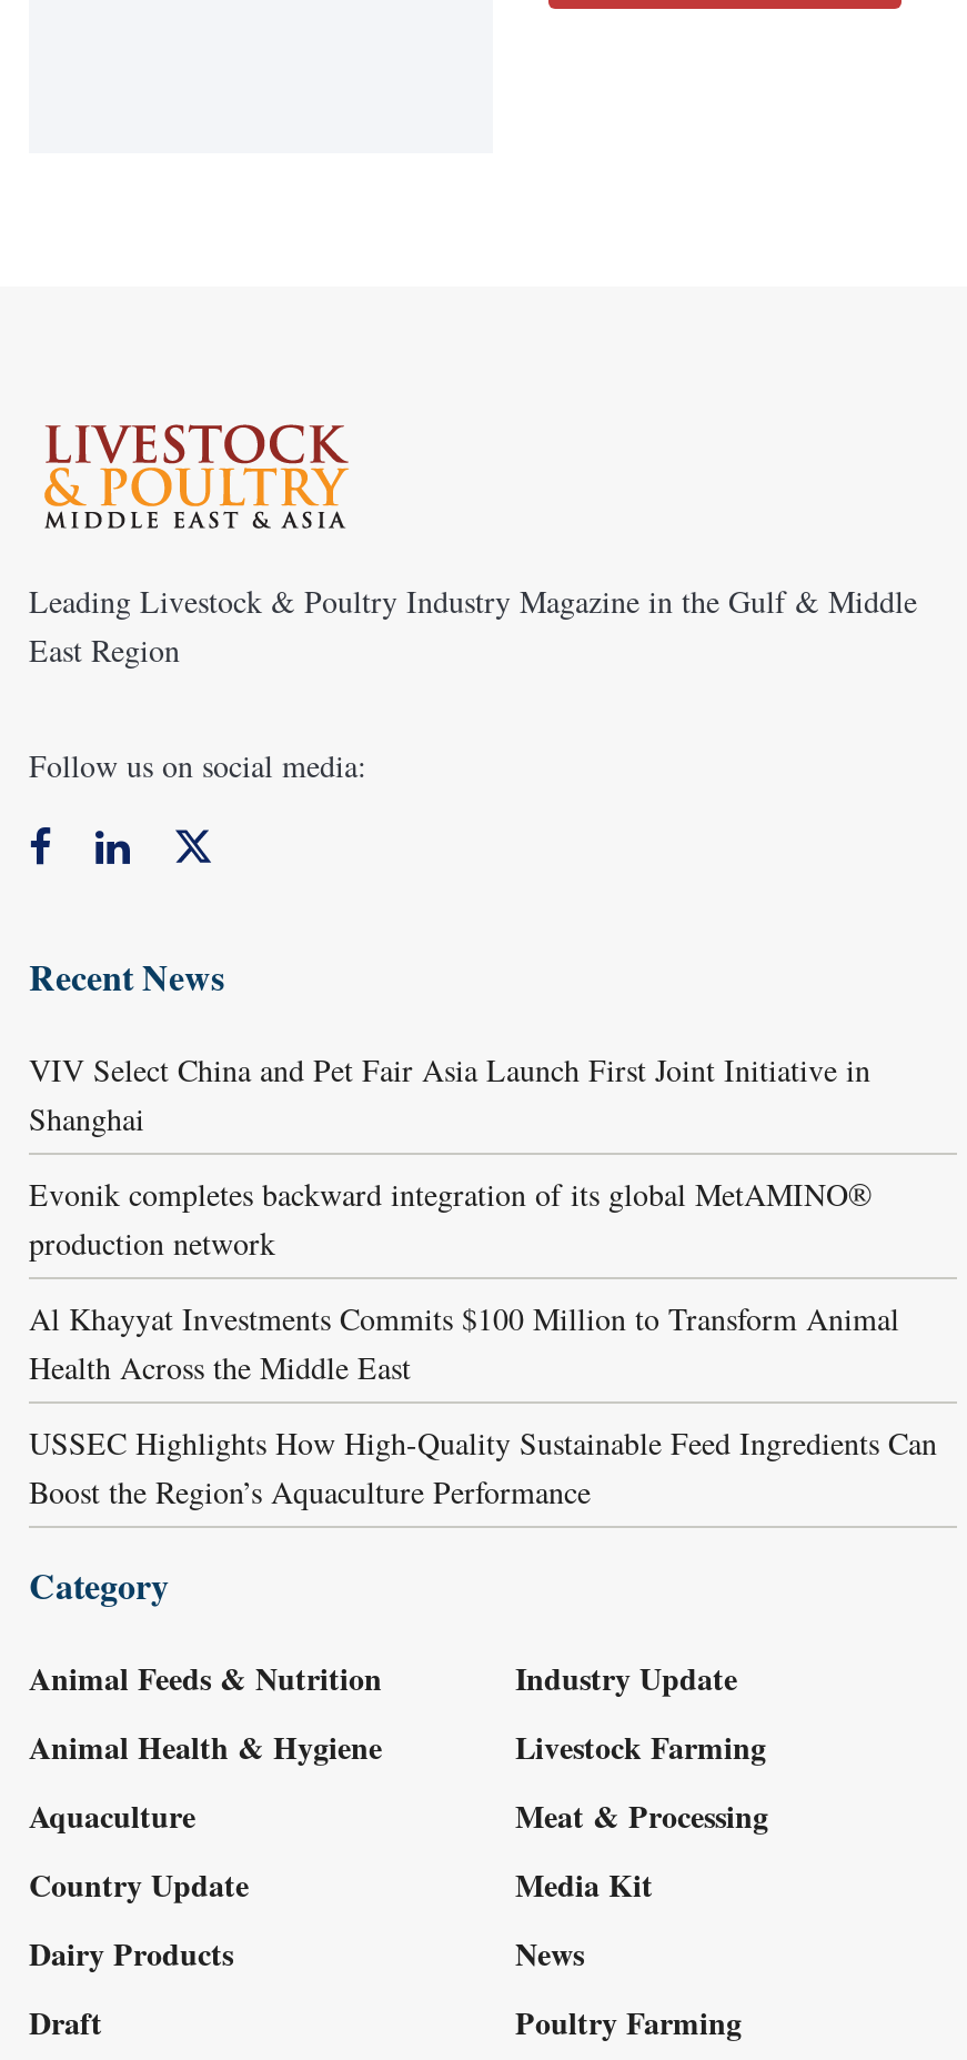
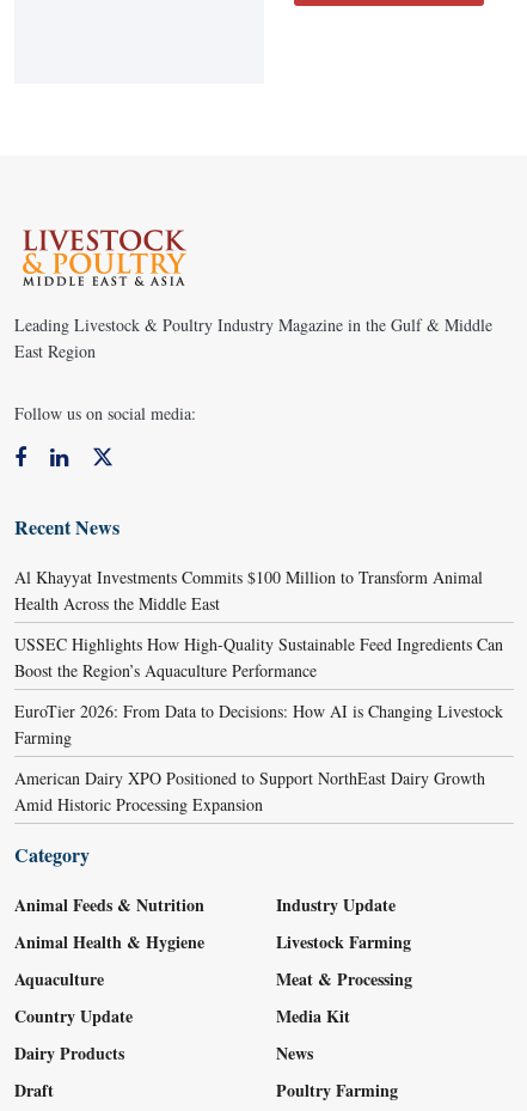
[29,1049,873,1264] VIV Select China and Pet Fair Asia Launch First Joint Initiative in | Shanghai | Evonik completes backward integration of its global MetAMINO® | production network -> none
moved [29,1298,937,1513] -> [14,566,503,682]: Al Khayyat Investments Commits $100 Million to Transform Animal | Health Across the Middle East | USSEC Highlights How High-Quality Sustainable Feed Ingredients Can | Boost the Region’s Aquaculture Performance
none -> [14,700,503,816] EuroTier 2026: From Data to Decisions: How AI is Changing Livestock | Farming | American Dairy XPO Positioned to Support NorthEast Dairy Growth | Amid Historic Processing Expansion

